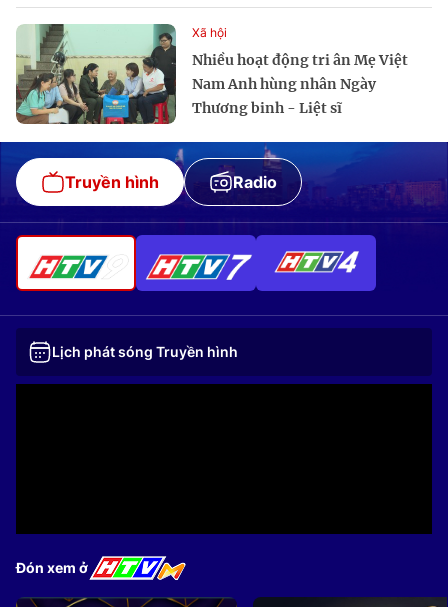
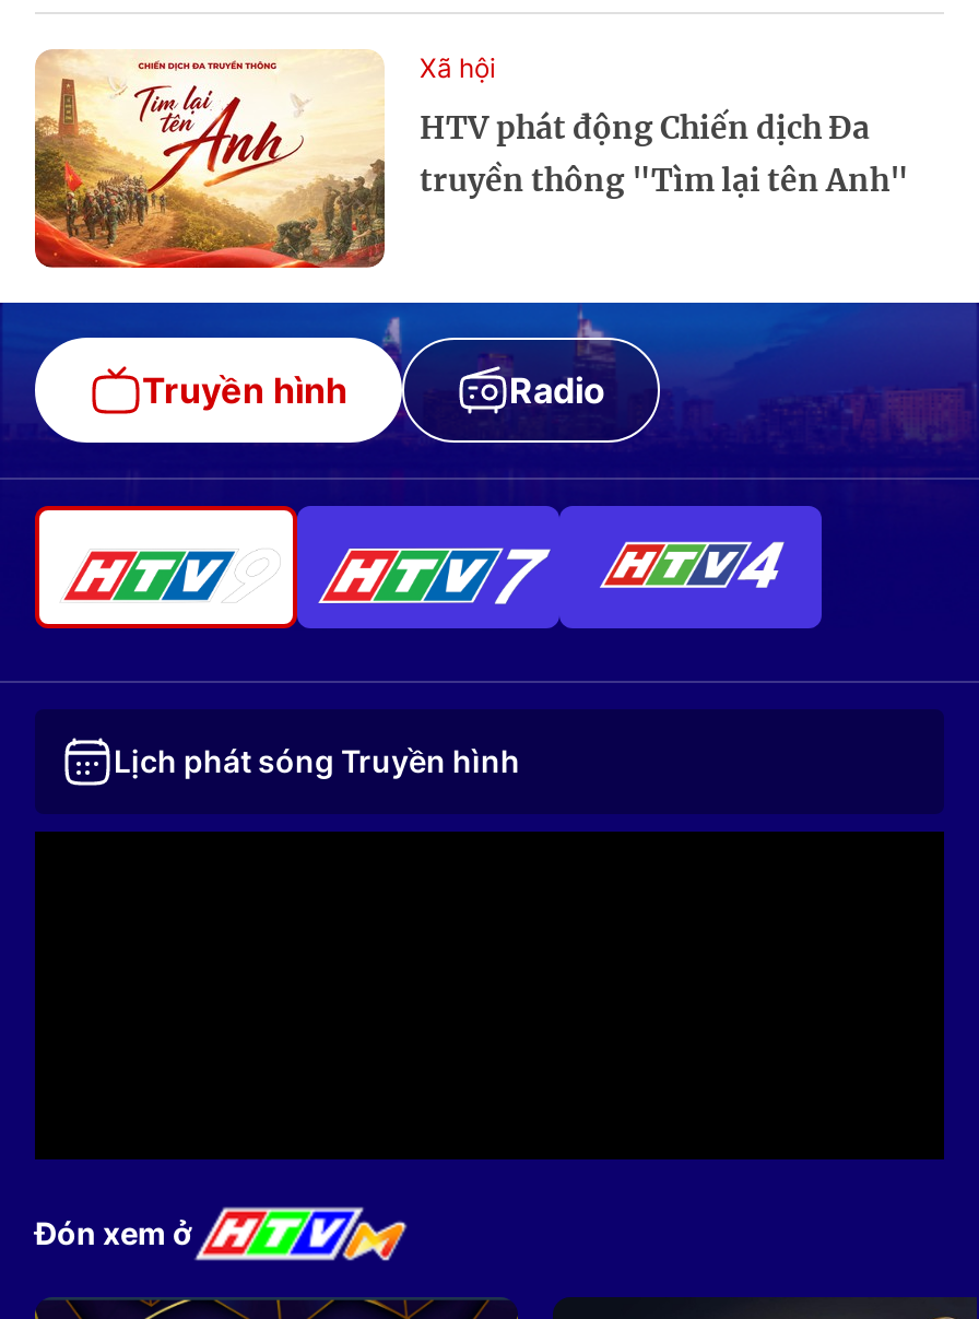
[15,23,408,125] [image] | Nhiều hoạt động tri ân Mẹ Việt | Nam Anh hùng nhân Ngày | Thương binh - Liệt sĩ -> [33,49,909,270] [image] | HTV phát động Chiến dịch Đa | truyền thông "Tìm lại tên Anh"

